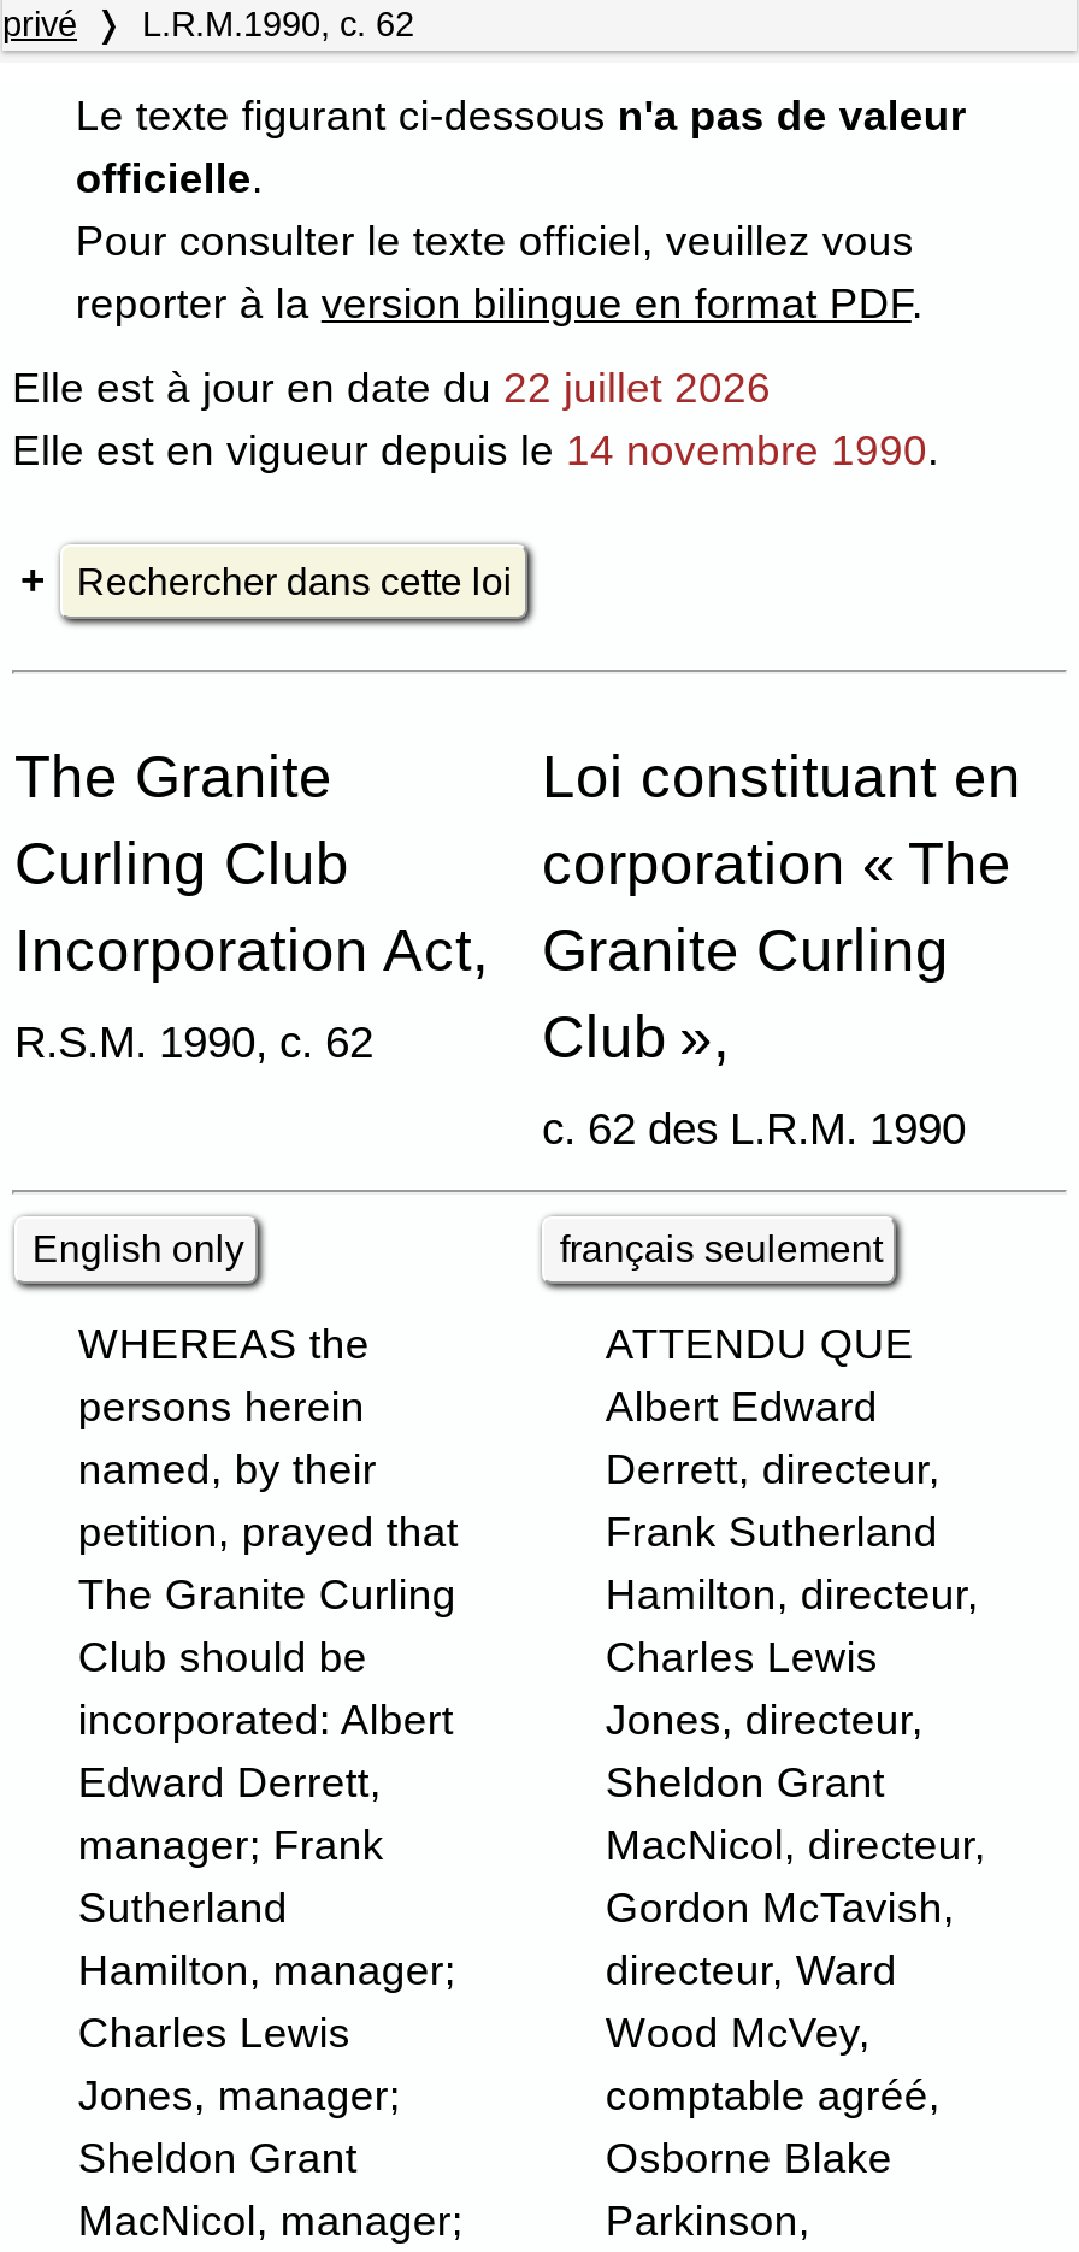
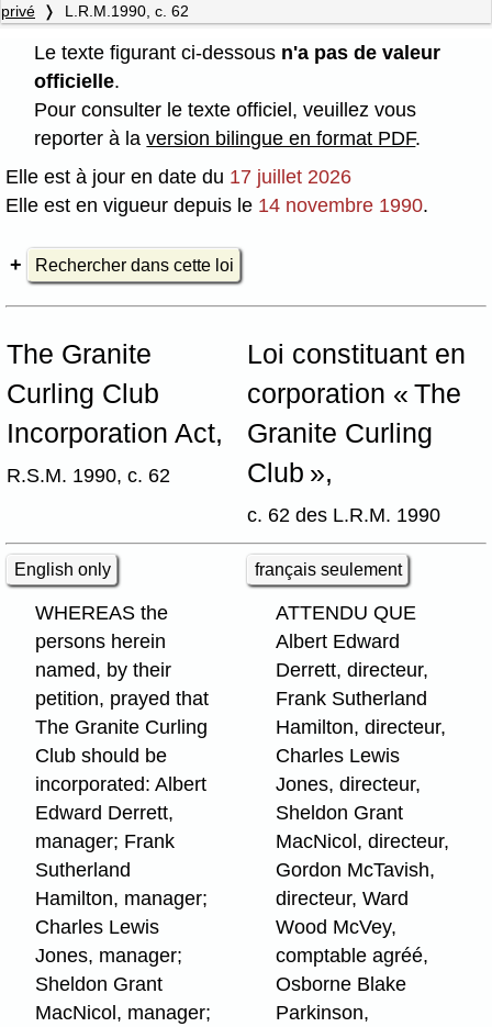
[12,363,771,411] Elle est à jour en date du 22 juillet 2026 -> [5,166,351,188] Elle est à jour en date du 17 juillet 2026

